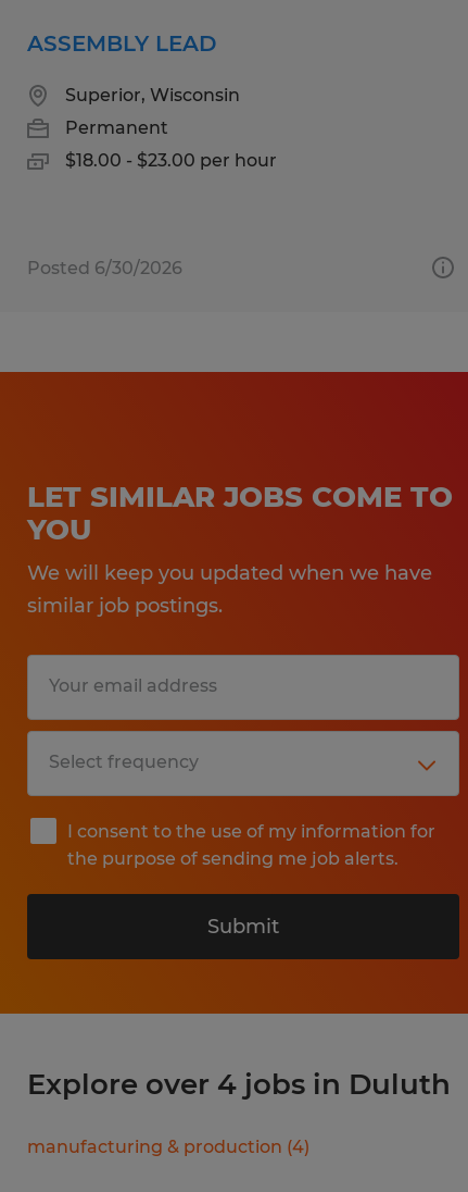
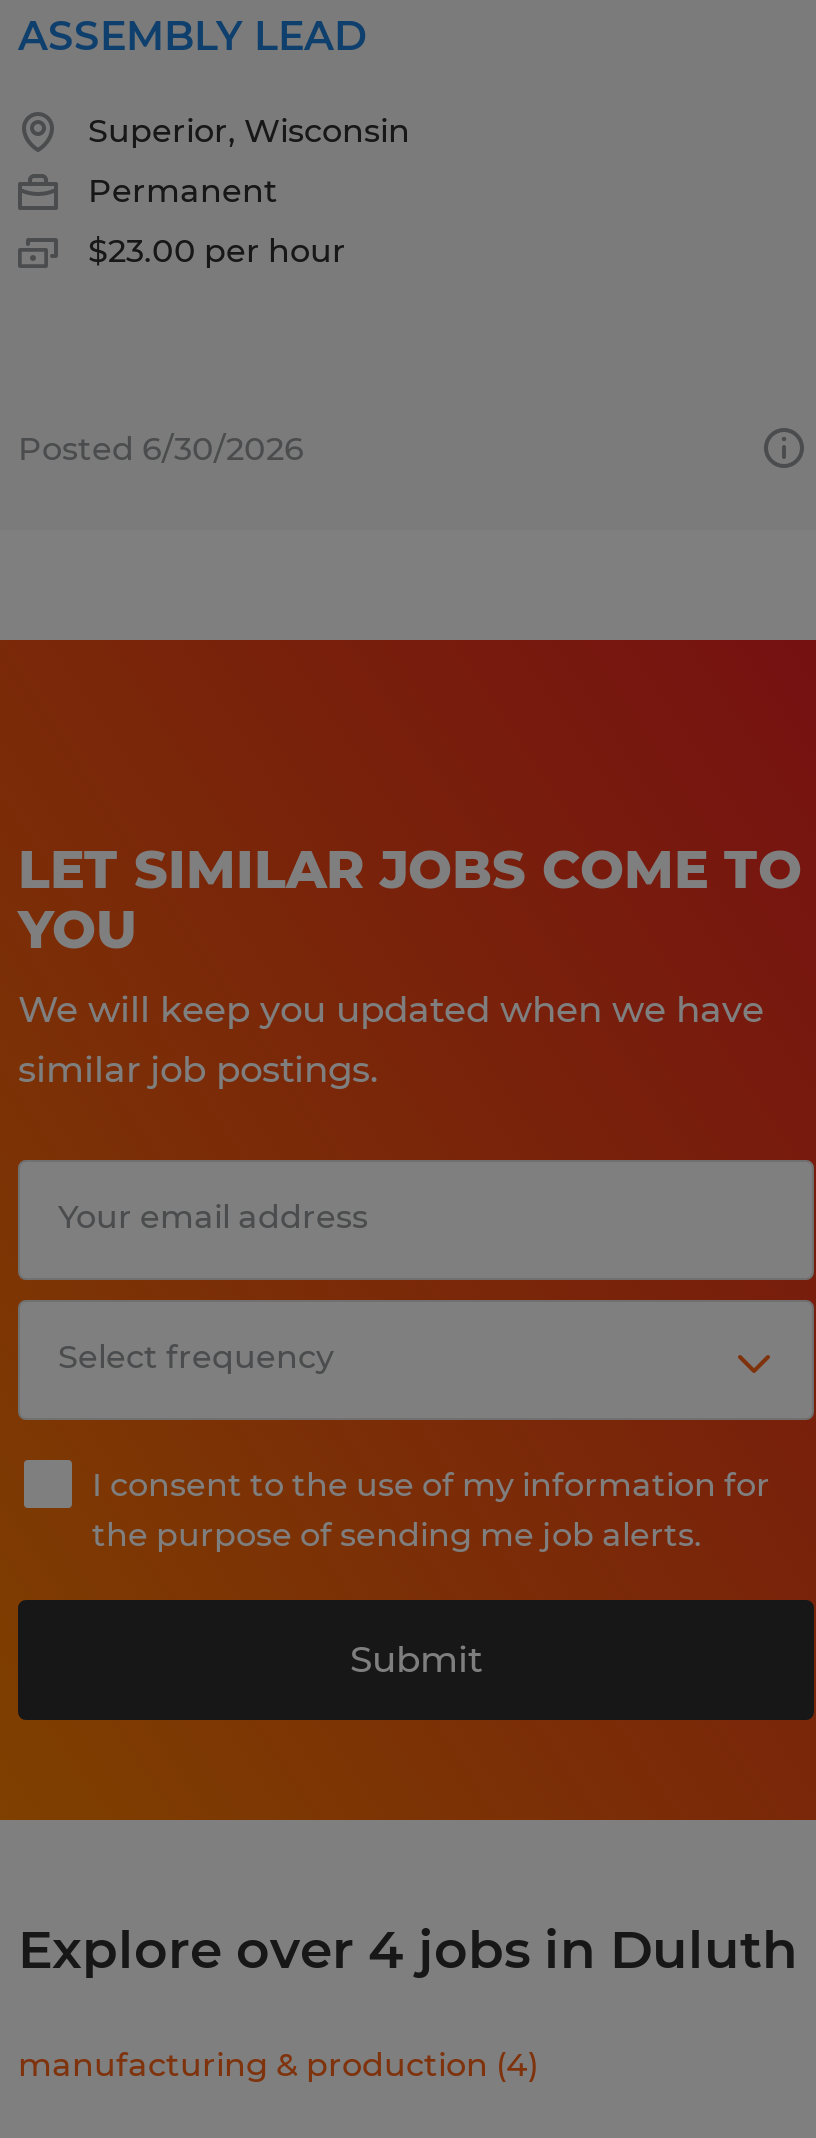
[65,150,277,171] $18.00 - $23.00 per hour -> [88,232,346,270] $23.00 per hour

